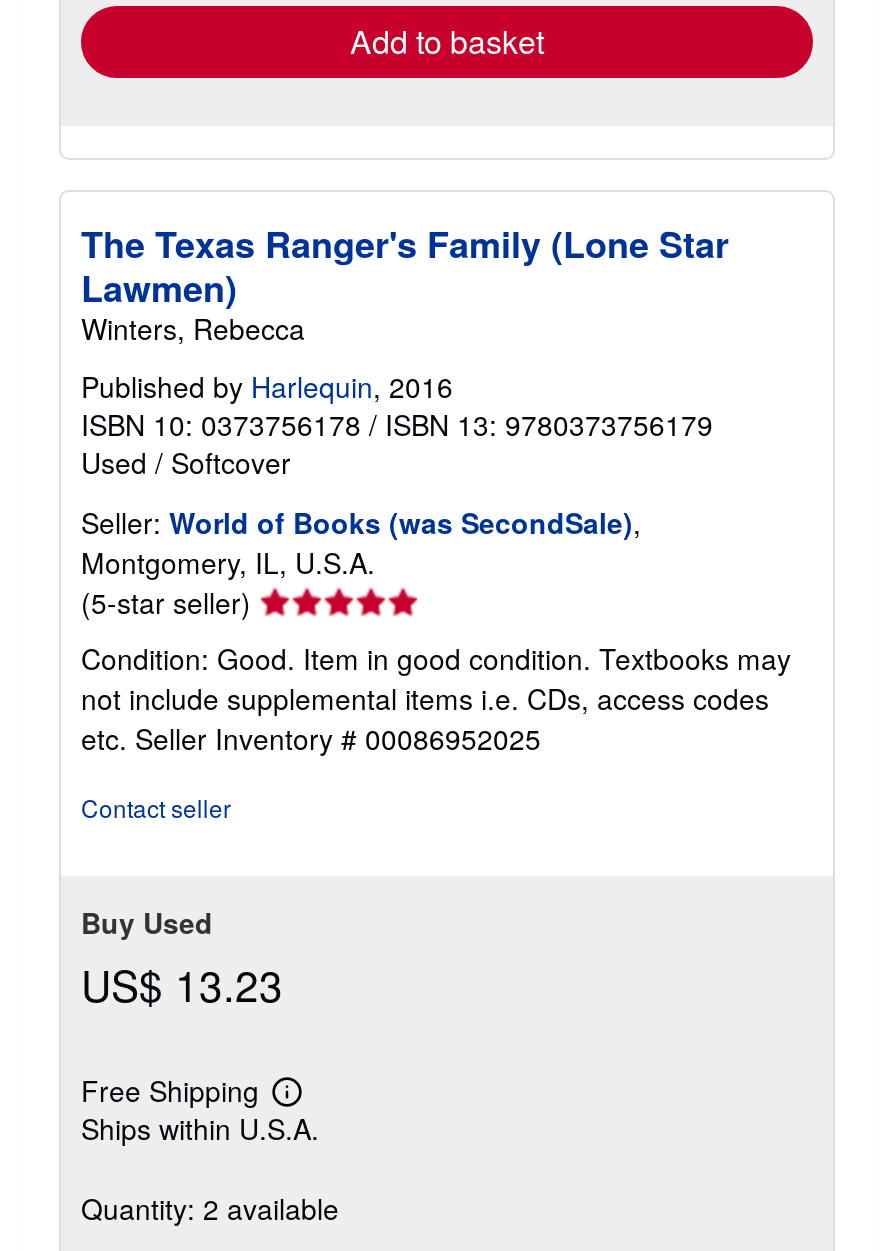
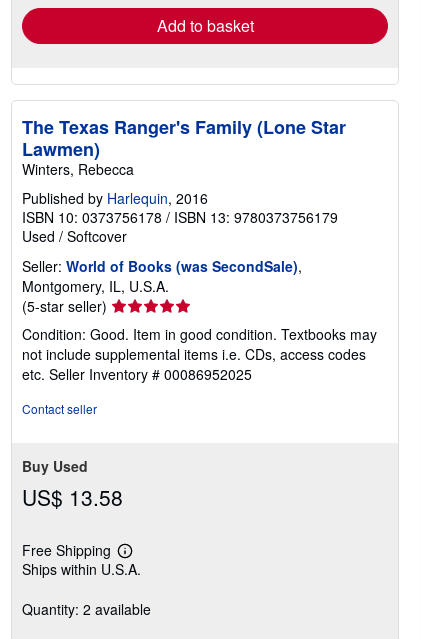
[81,953,283,1013] US$ 13.23 -> [22,482,123,512] US$ 13.58

